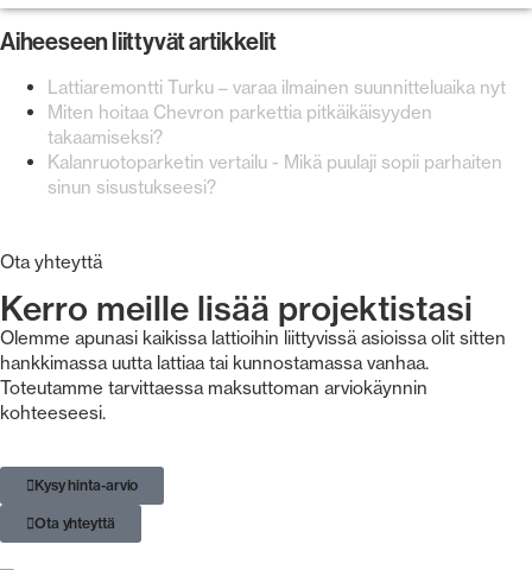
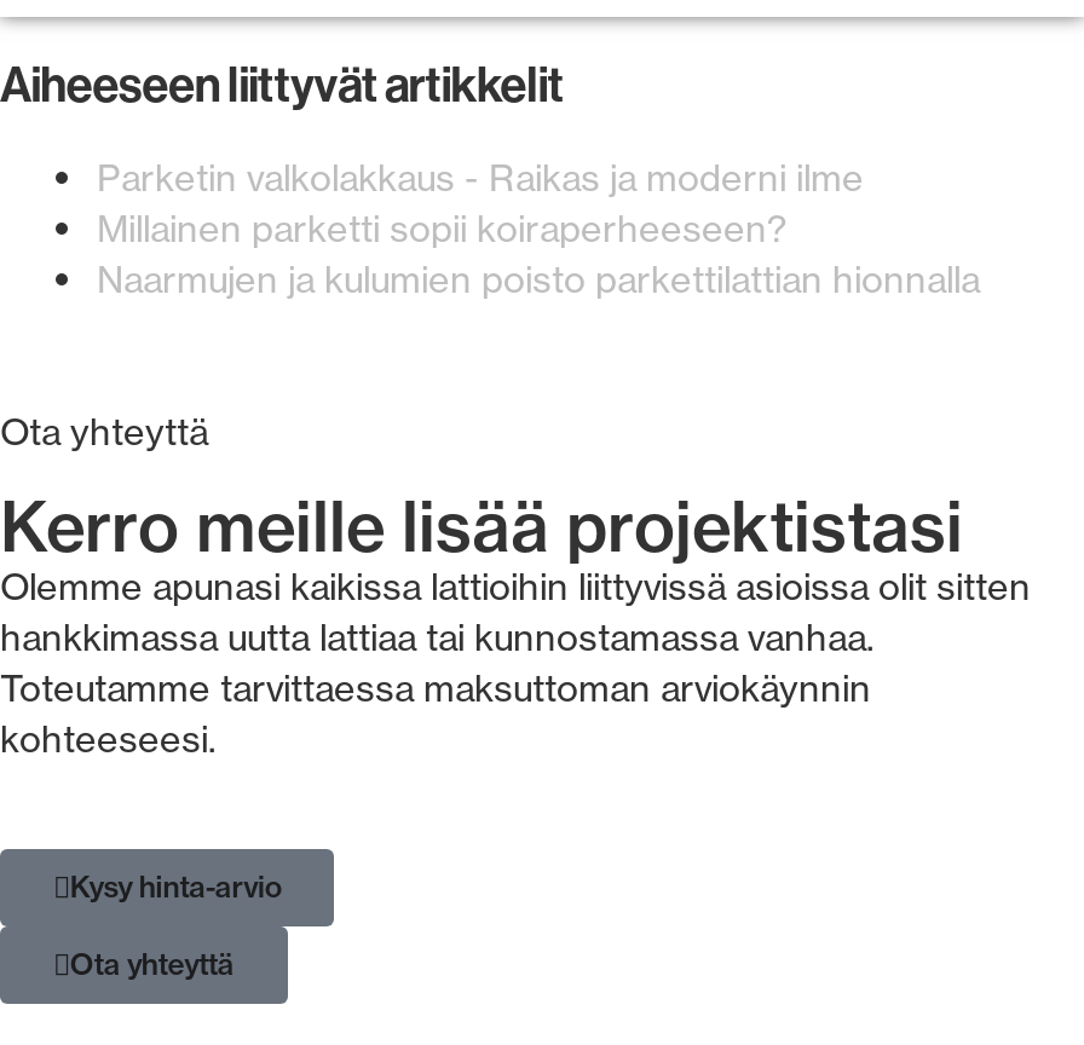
[47,76,506,199] Lattiaremontti Turku – varaa ilmainen suunnitteluaika nyt | Miten hoitaa Chevron parkettia pitkäikäisyyden | takaamiseksi? | Kalanruotoparketin vertailu - Mikä puulaji sopii parhaiten | sinun sisustukseesi? -> [97,155,980,303] Parketin valkolakkaus - Raikas ja moderni ilme | Millainen parketti sopii koiraperheeseen? | Naarmujen ja kulumien poisto parkettilattian hionnalla

